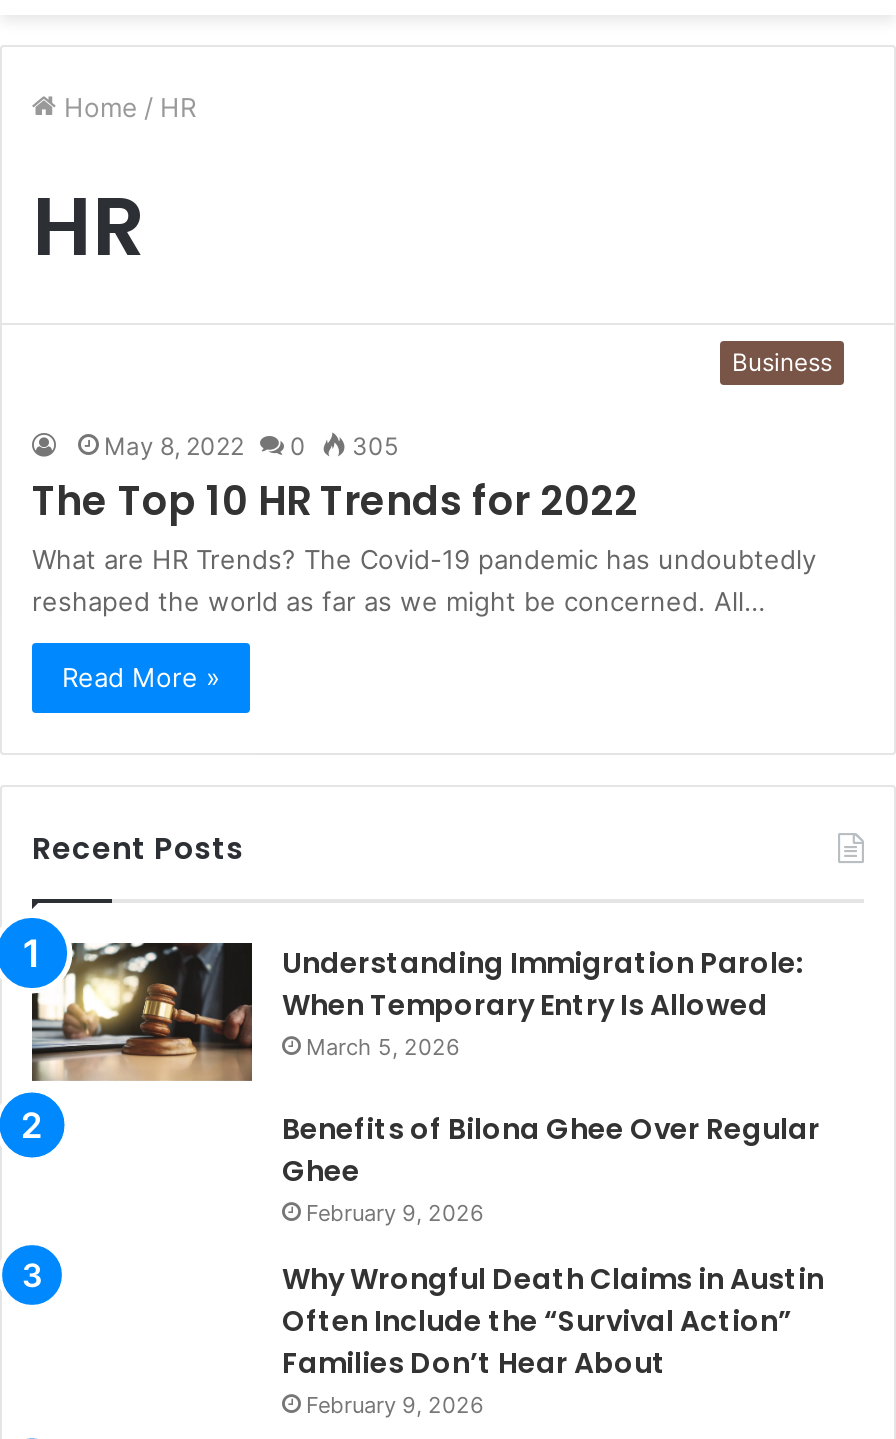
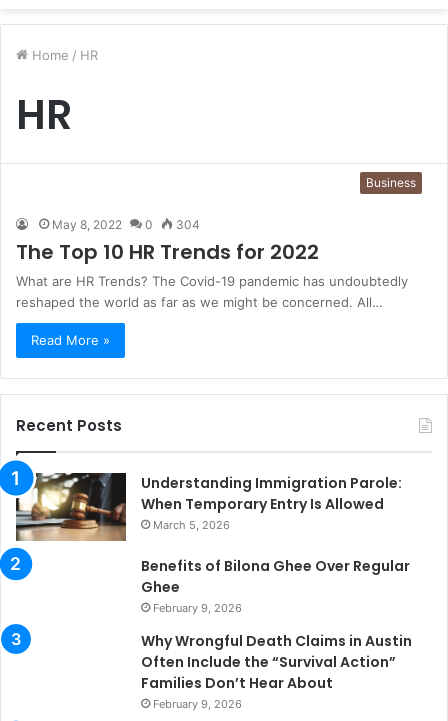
[104,431,398,461] May 8, 2022 0 305 -> [52,217,200,232] May 8, 2022 0 304

